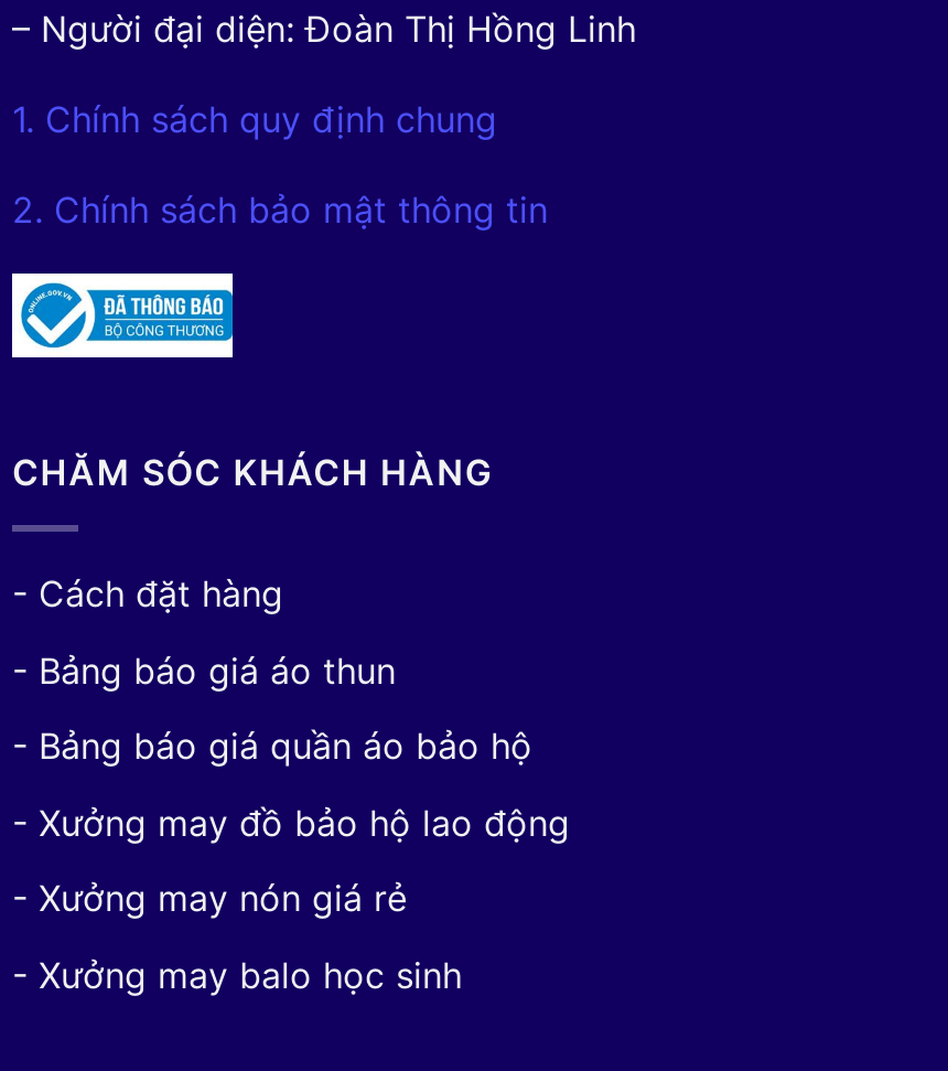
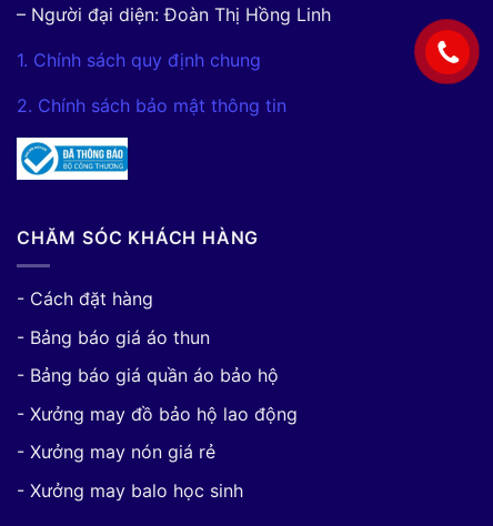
none -> [413,18,481,85] [image]

